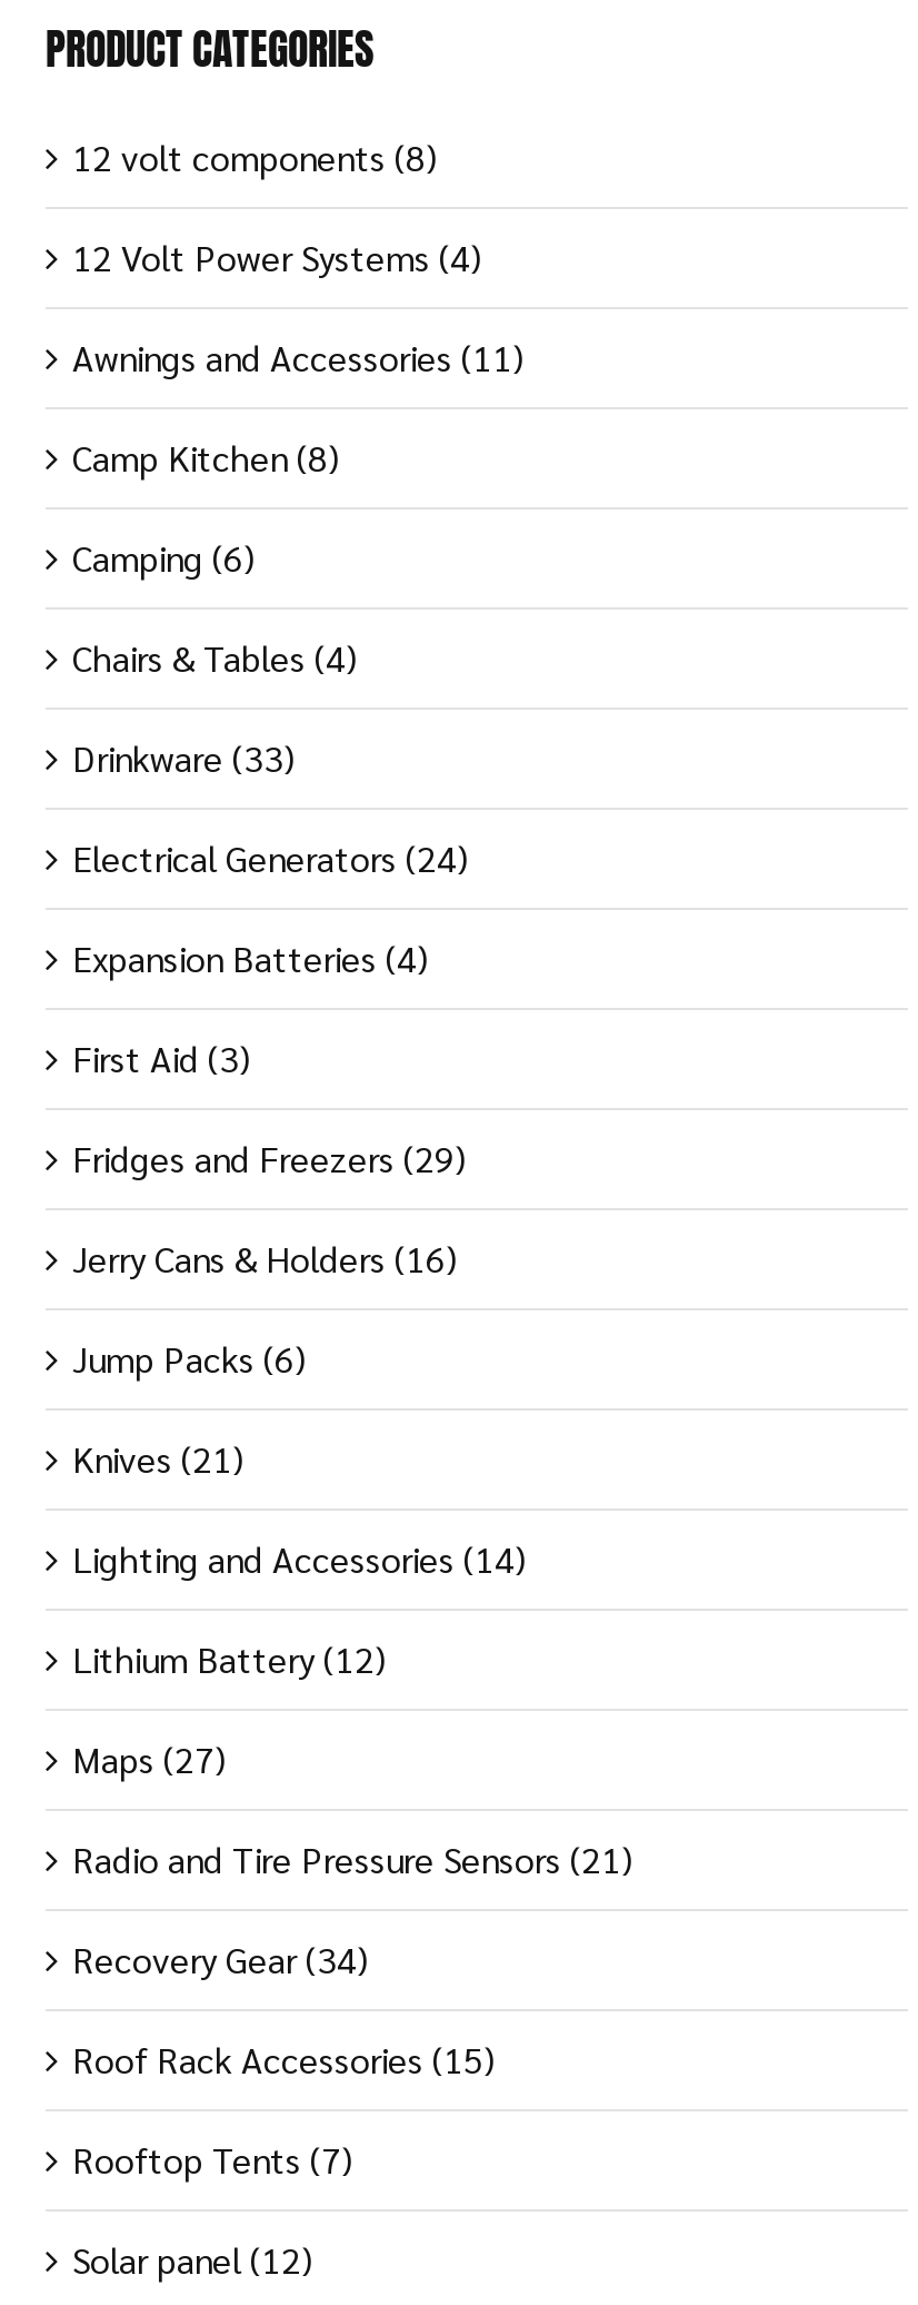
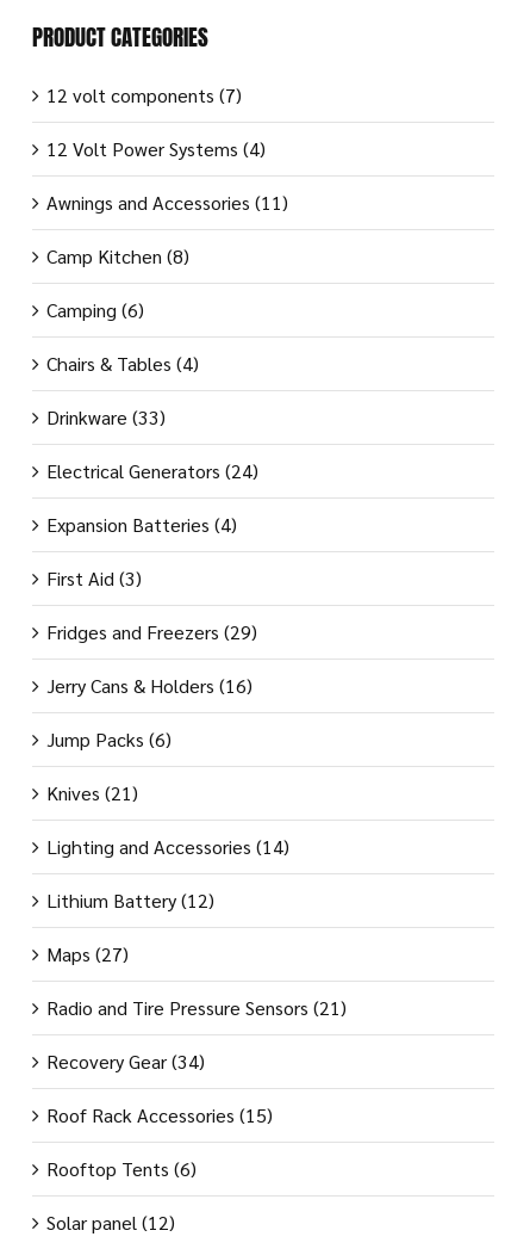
[72,133,437,179] 12 volt components (8) -> [46,82,242,107] 12 volt components (7)
[72,2135,352,2182] Rooftop Tents (7) -> [46,1155,197,1181] Rooftop Tents (6)

